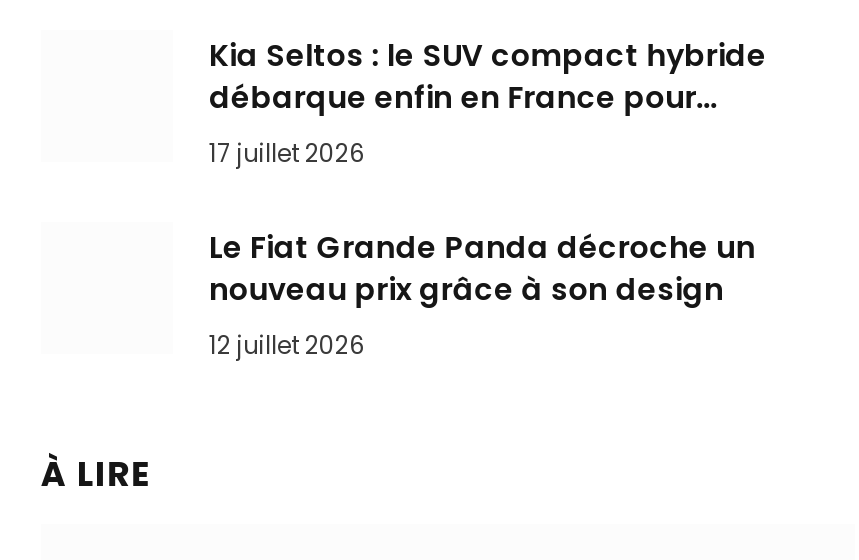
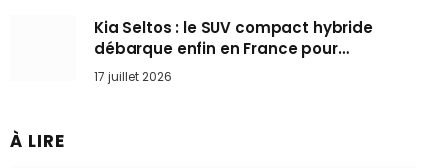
[209,226,755,362] Le Fiat Grande Panda décroche un | nouveau prix grâce à son design | 12 juillet 2026 -> none

